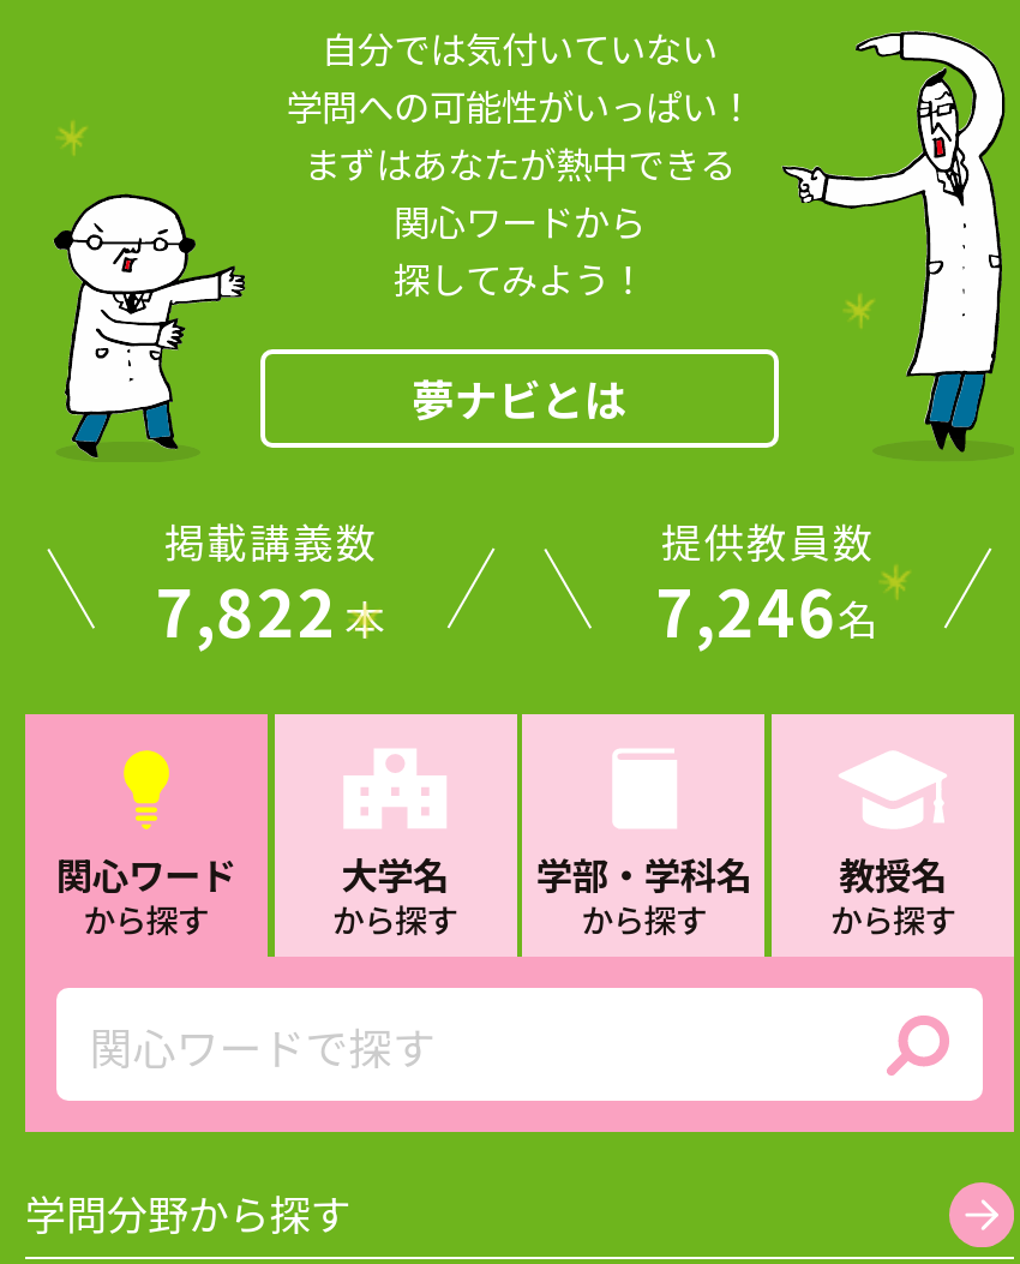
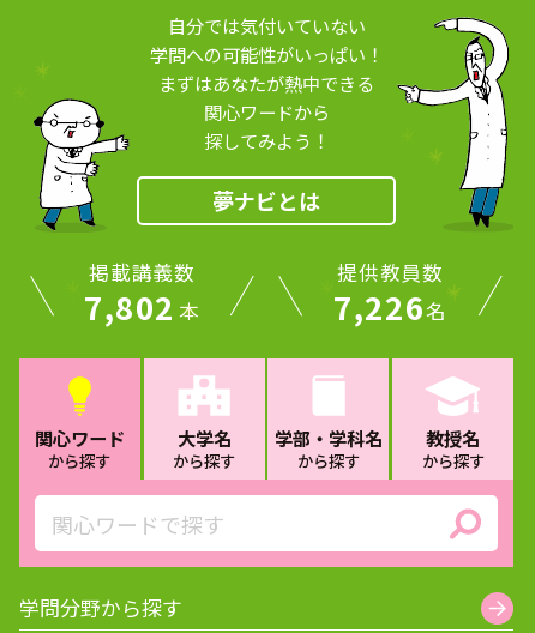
[155,564,388,658] 7,822 本 -> [84,283,200,330] 7,802 本
[655,564,881,658] 7,246名 -> [334,283,447,330] 7,226名

